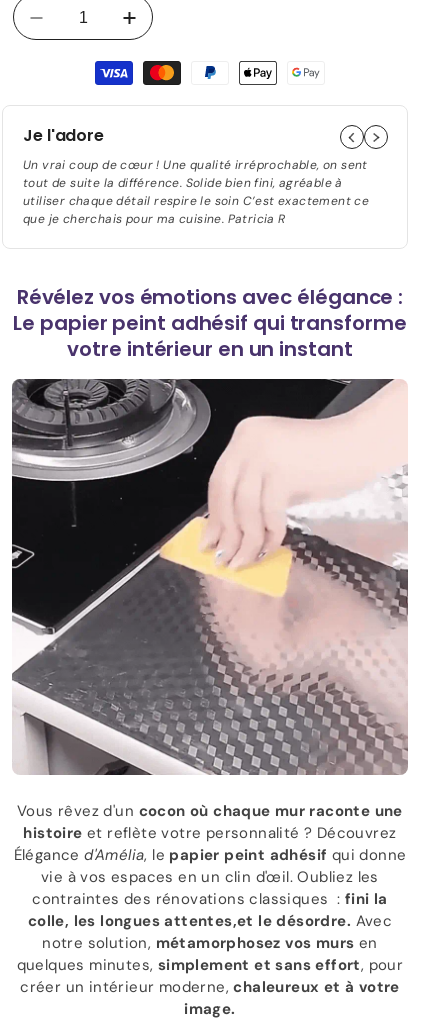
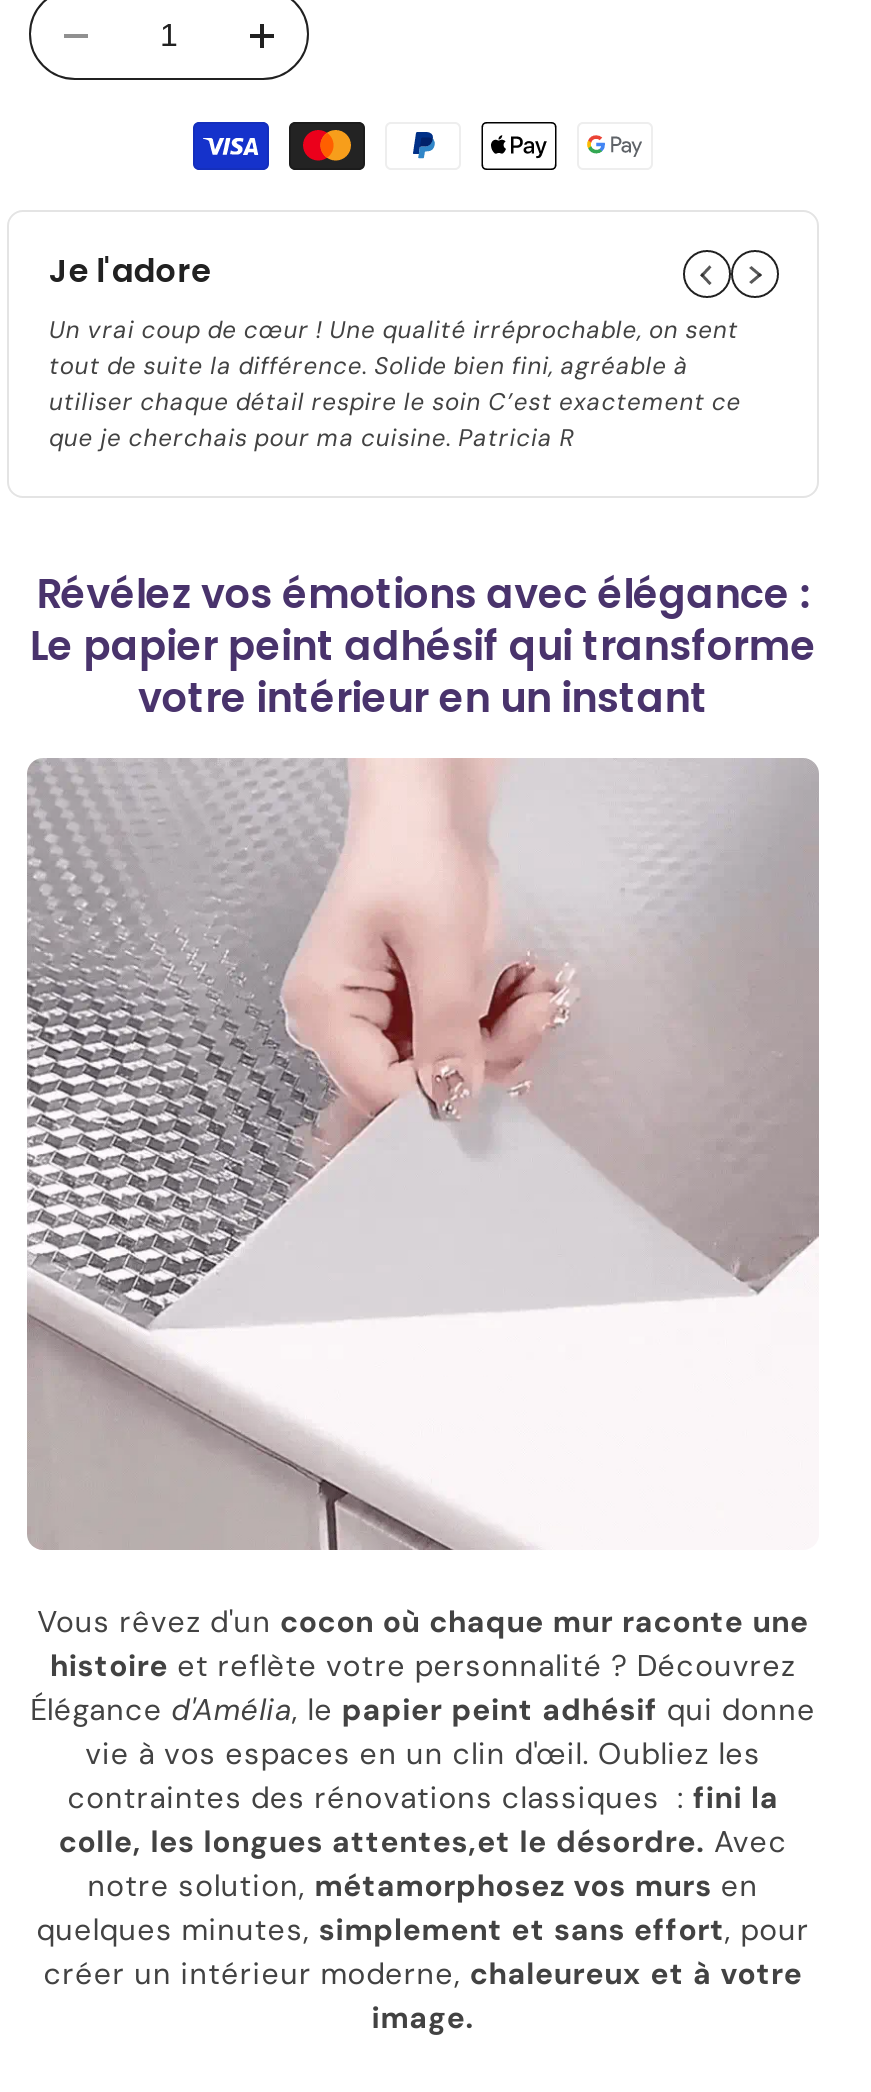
[11,378,409,776] [image] -> [25,758,821,1550] [image]

